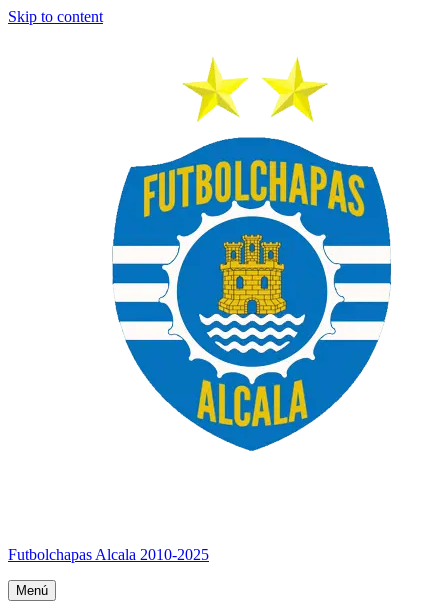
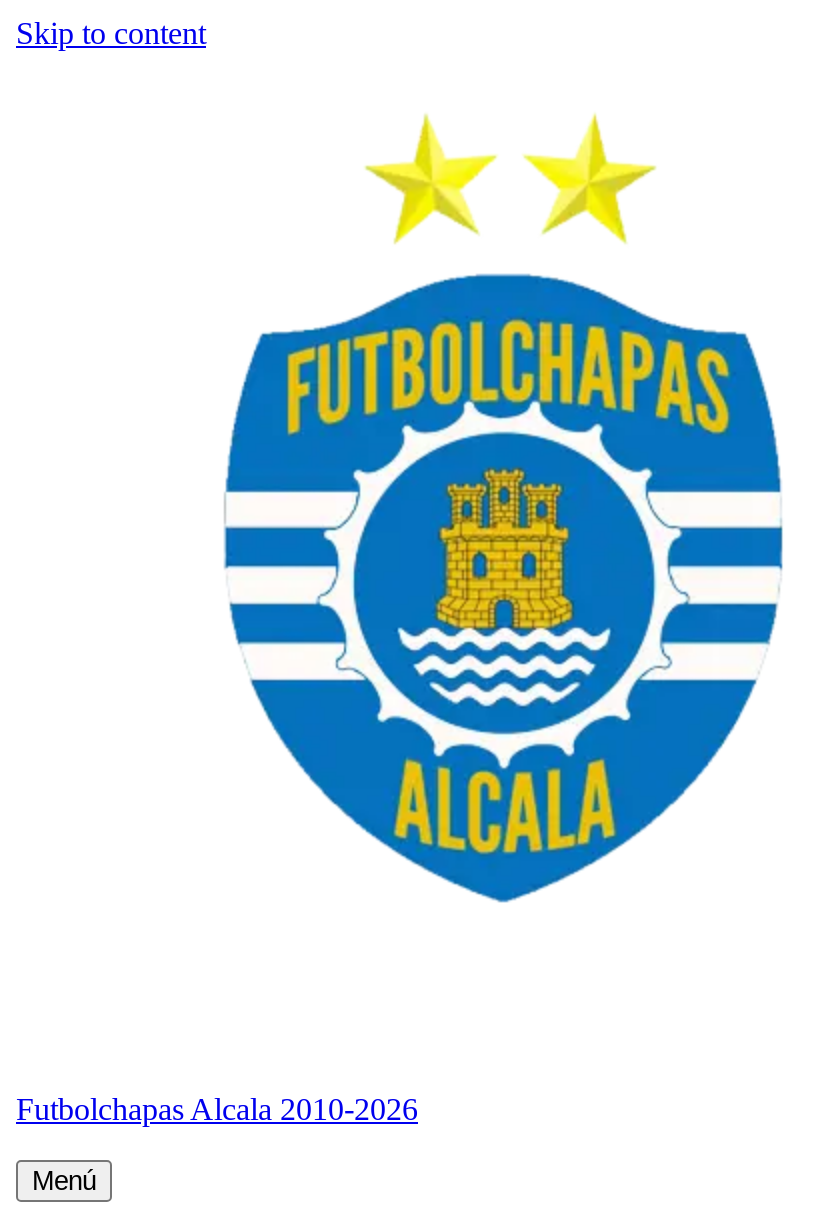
[8,546,209,563] Futbolchapas Alcala 2010-2025 -> [16,1092,418,1126] Futbolchapas Alcala 2010-2026

